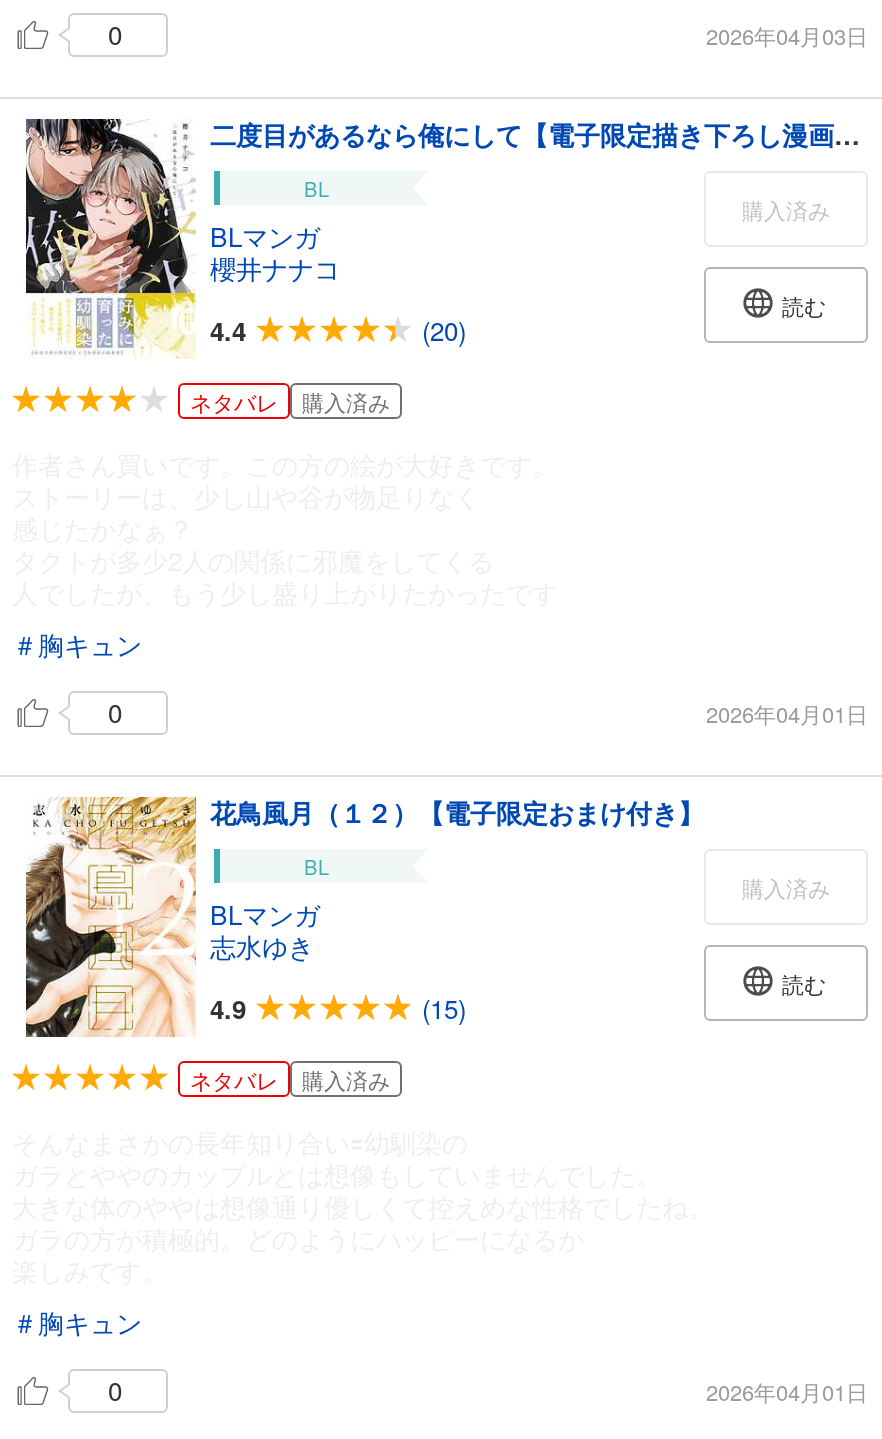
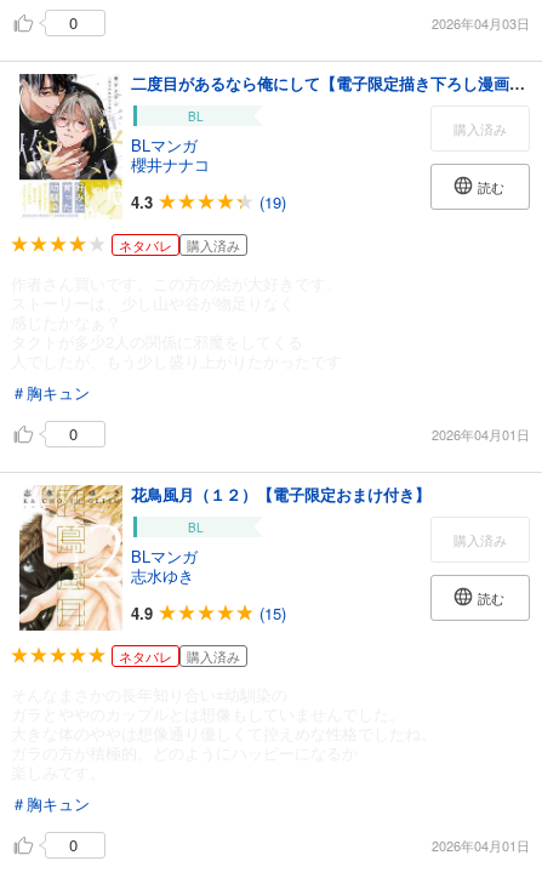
[210,311,246,349] 4.4 -> [131,190,153,213] 4.3
[422,311,466,349] (20) -> [259,190,286,213] (19)

